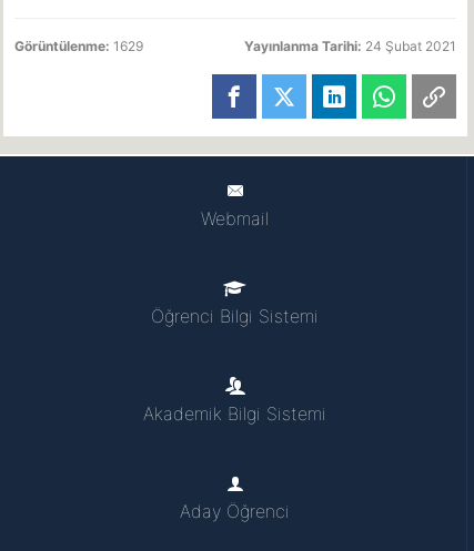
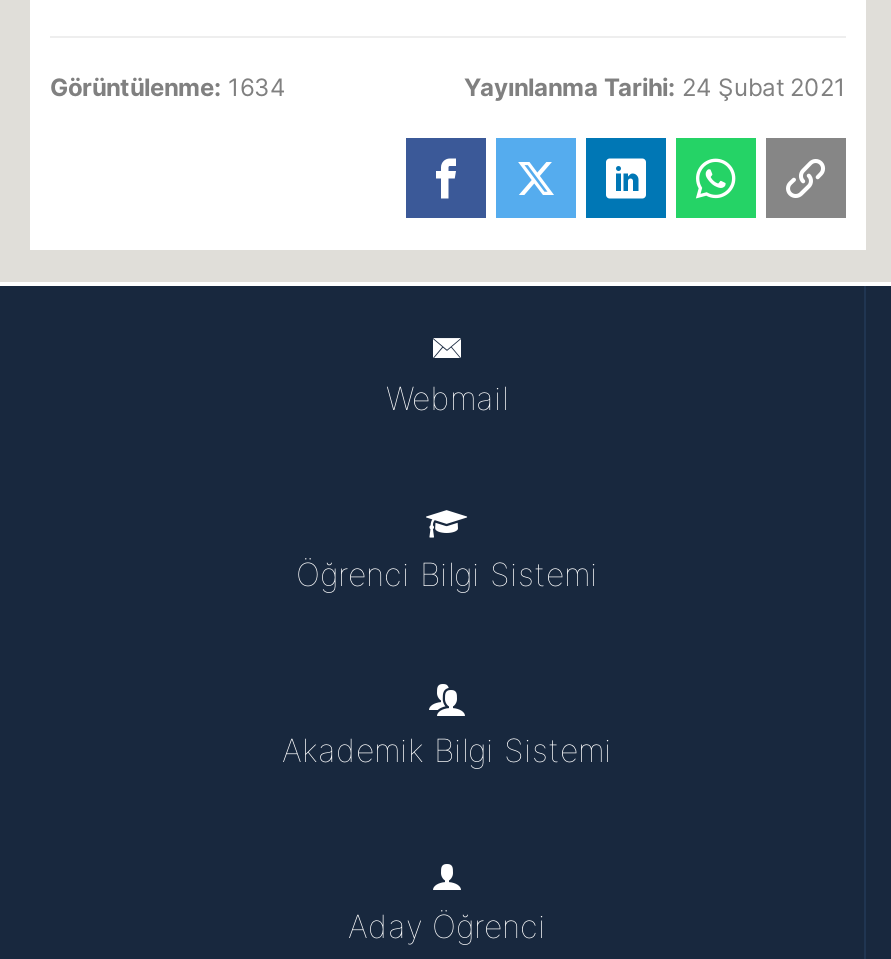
[14,38,143,54] Görüntülenme: 1629 -> [50,72,286,102] Görüntülenme: 1634

